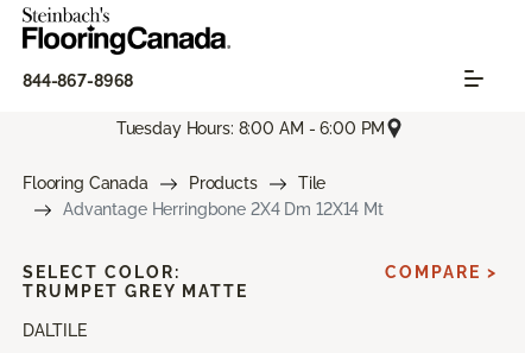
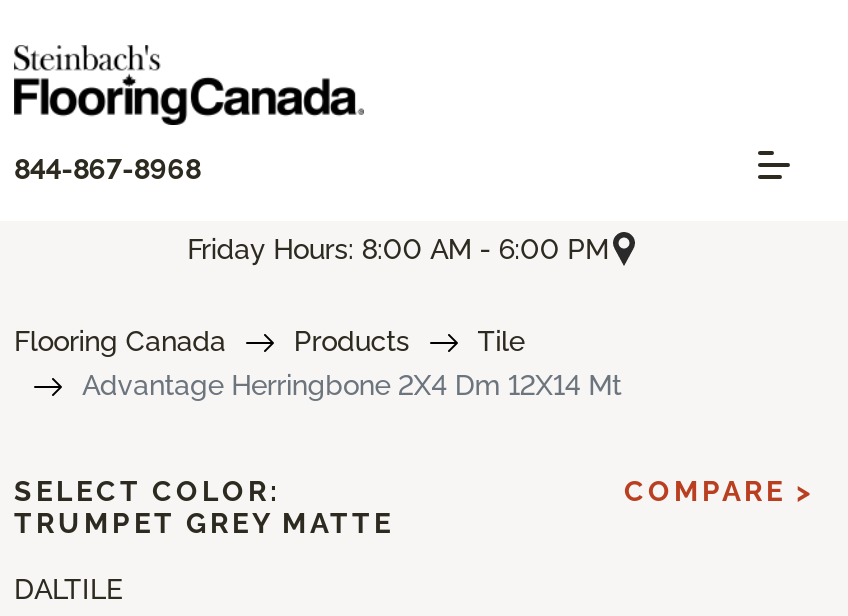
[116,118,385,138] Tuesday Hours: 8:00 AM - 6:00 PM -> [187,232,609,264] Friday Hours: 8:00 AM - 6:00 PM

